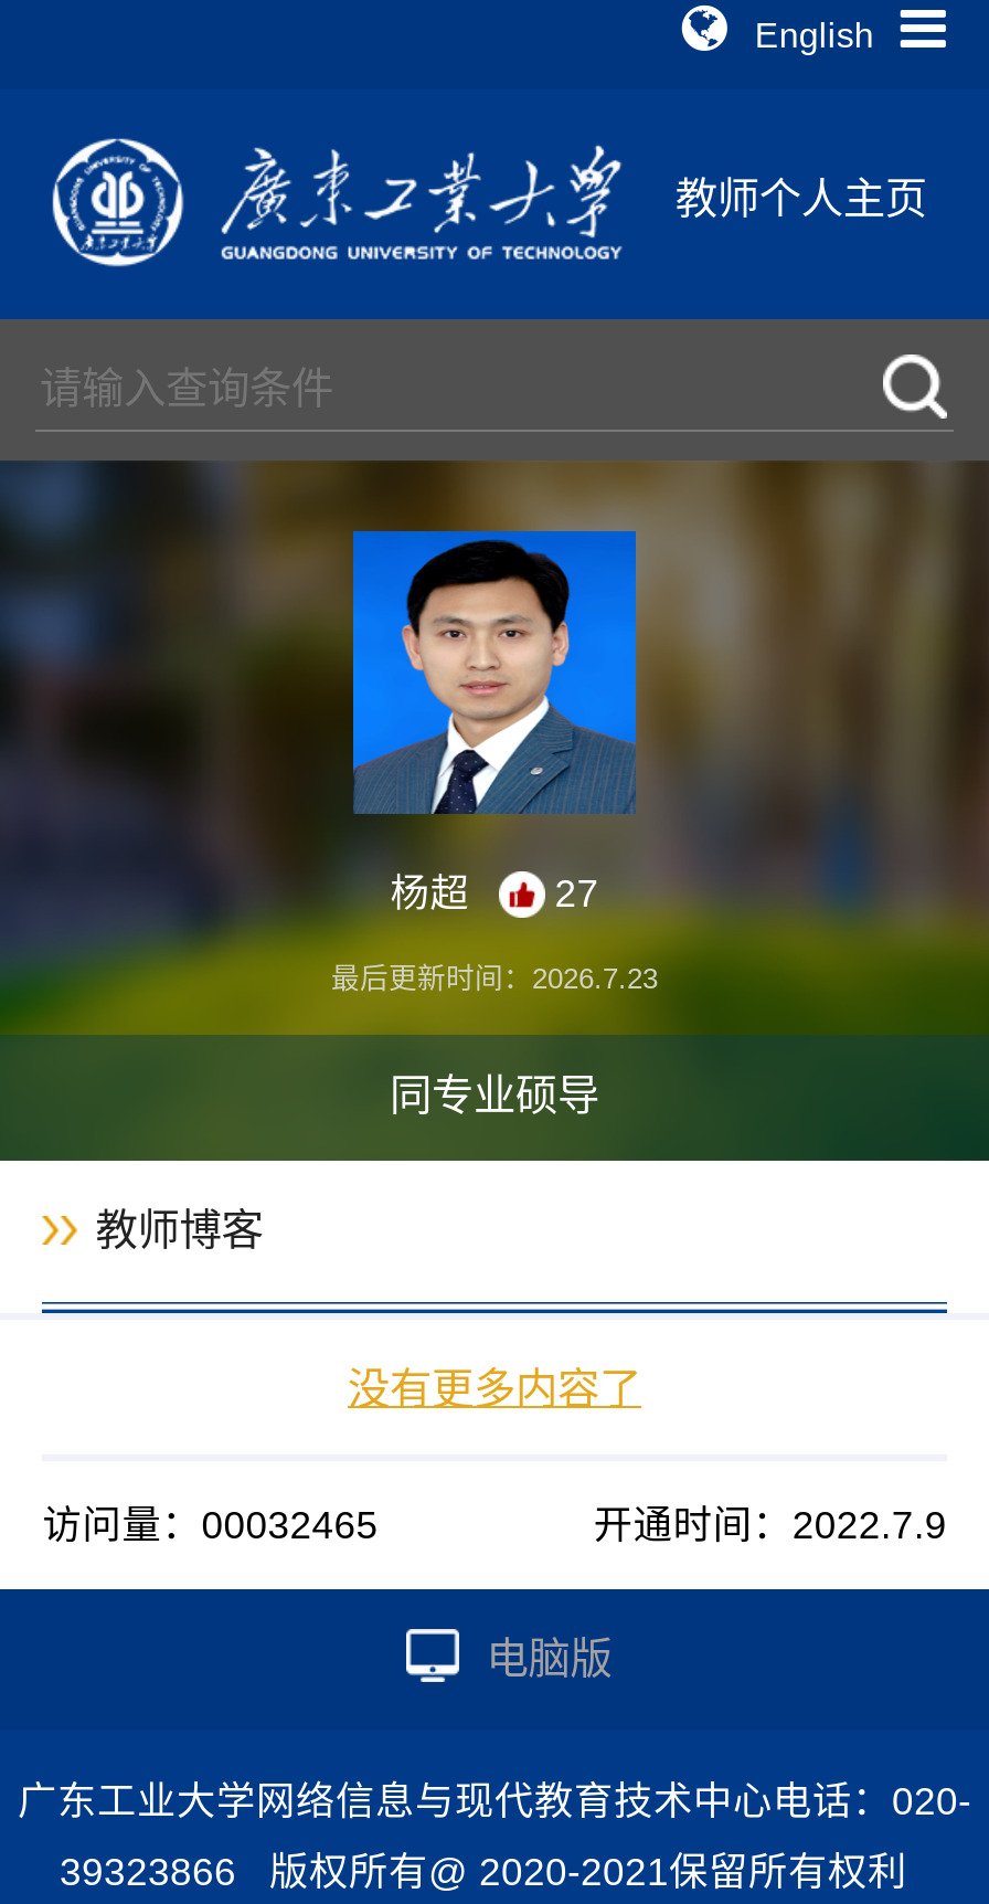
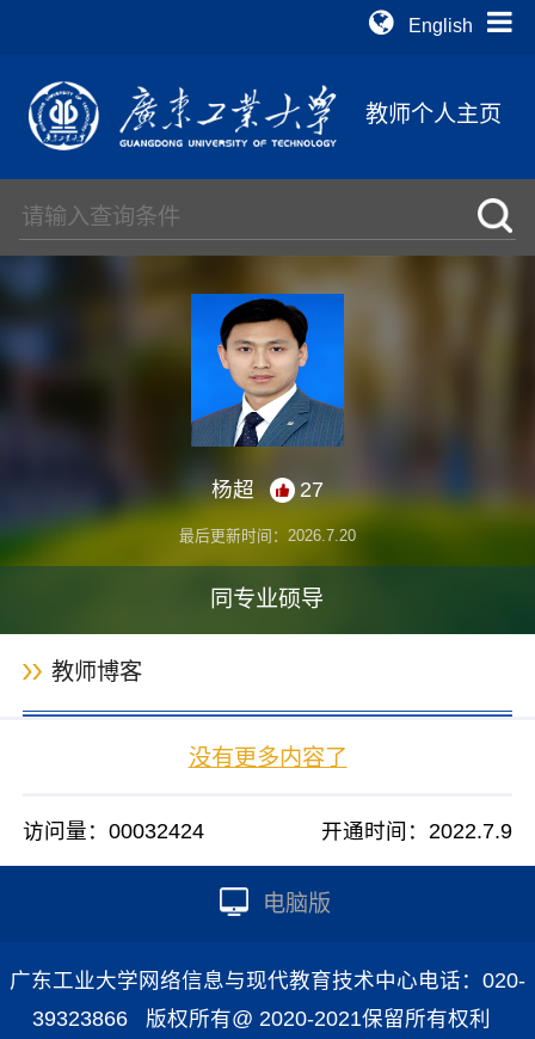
[331,962,658,995] 最后更新时间：2026.7.23 -> [179,527,356,545] 最后更新时间：2026.7.20
[42,1502,378,1546] 访问量：00032465 -> [23,819,204,843] 访问量：00032424

